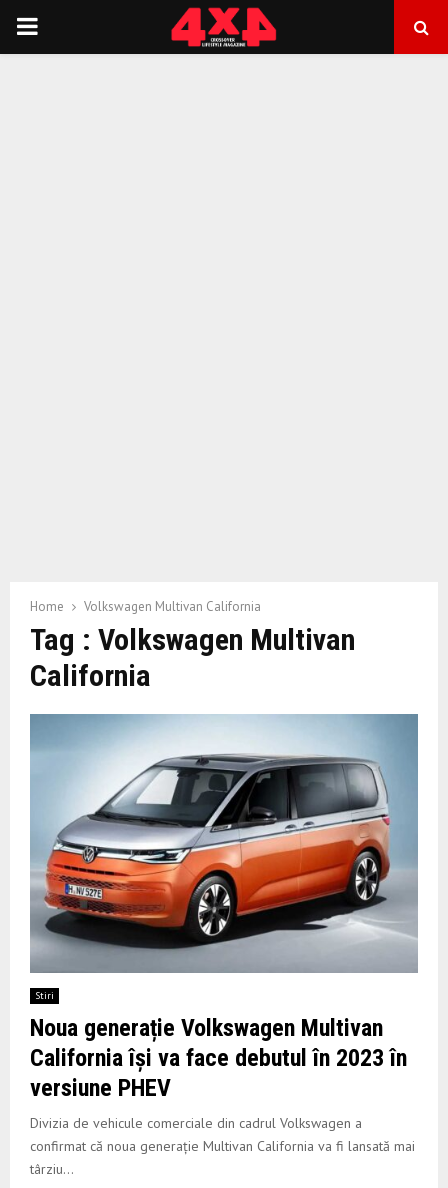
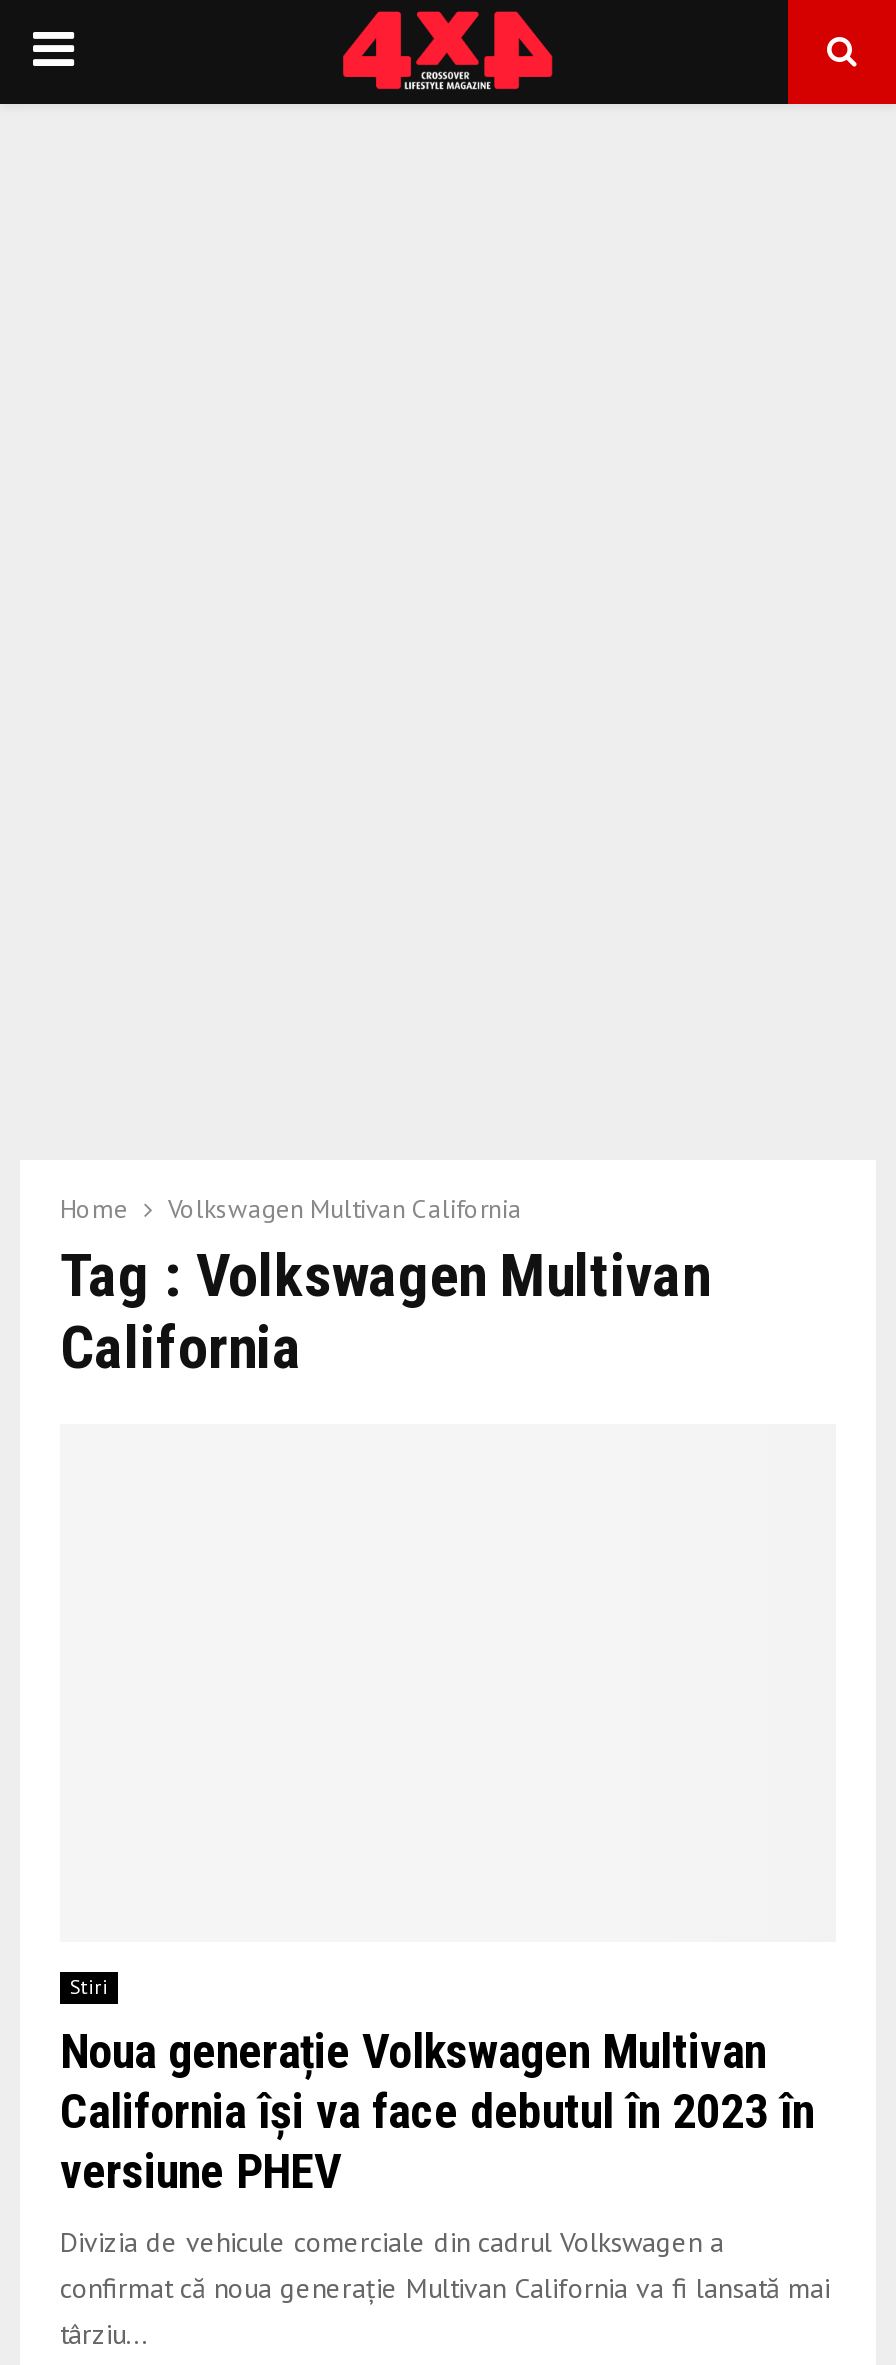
[29,713,419,974] [image] -> none

